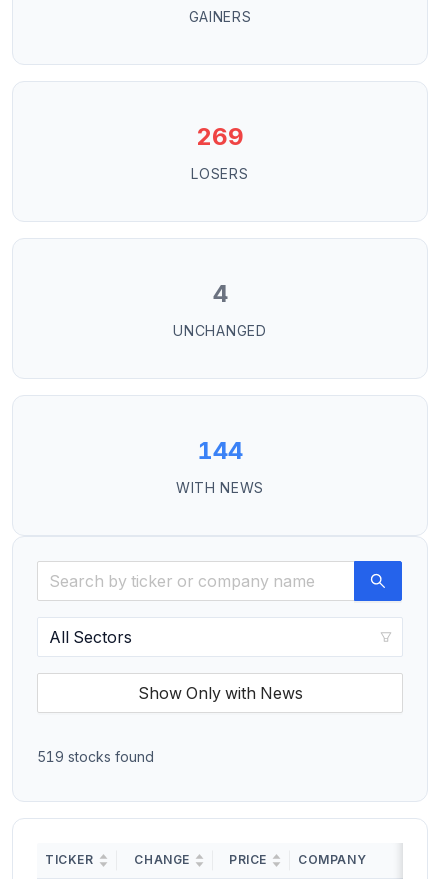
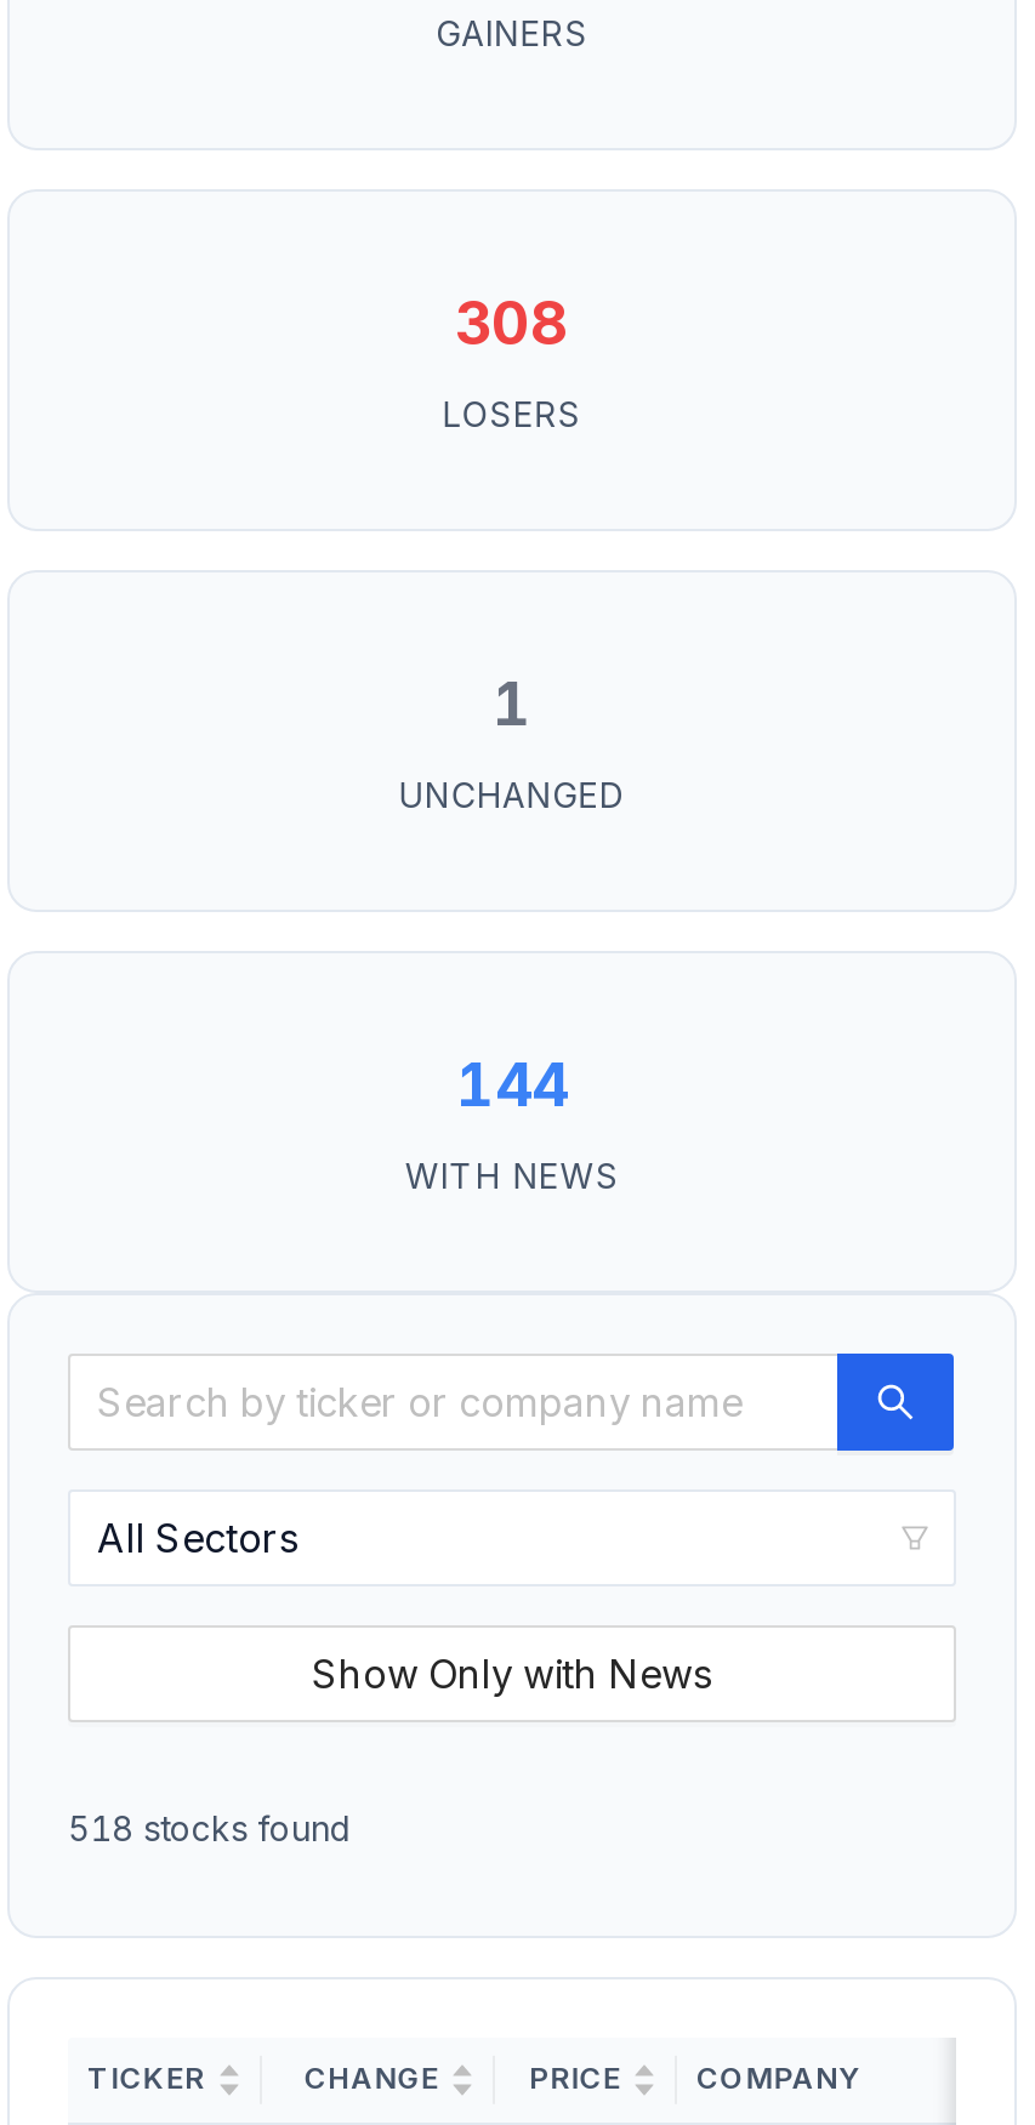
[196,122,244,151] 269 -> [455,289,569,359] 308
[212,279,227,308] 4 -> [493,670,531,740] 1
[37,748,154,765] 519 stocks found -> [68,1807,352,1848] 518 stocks found

